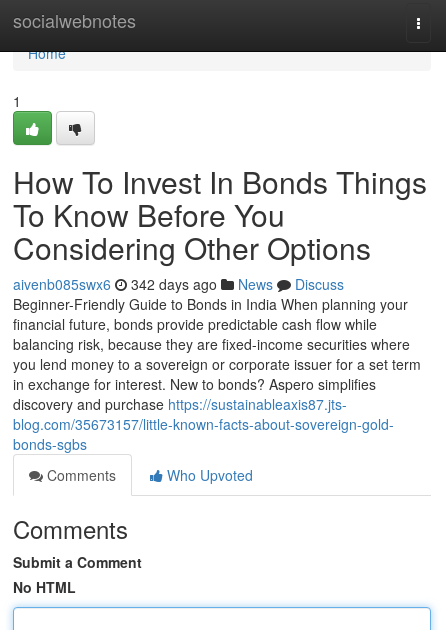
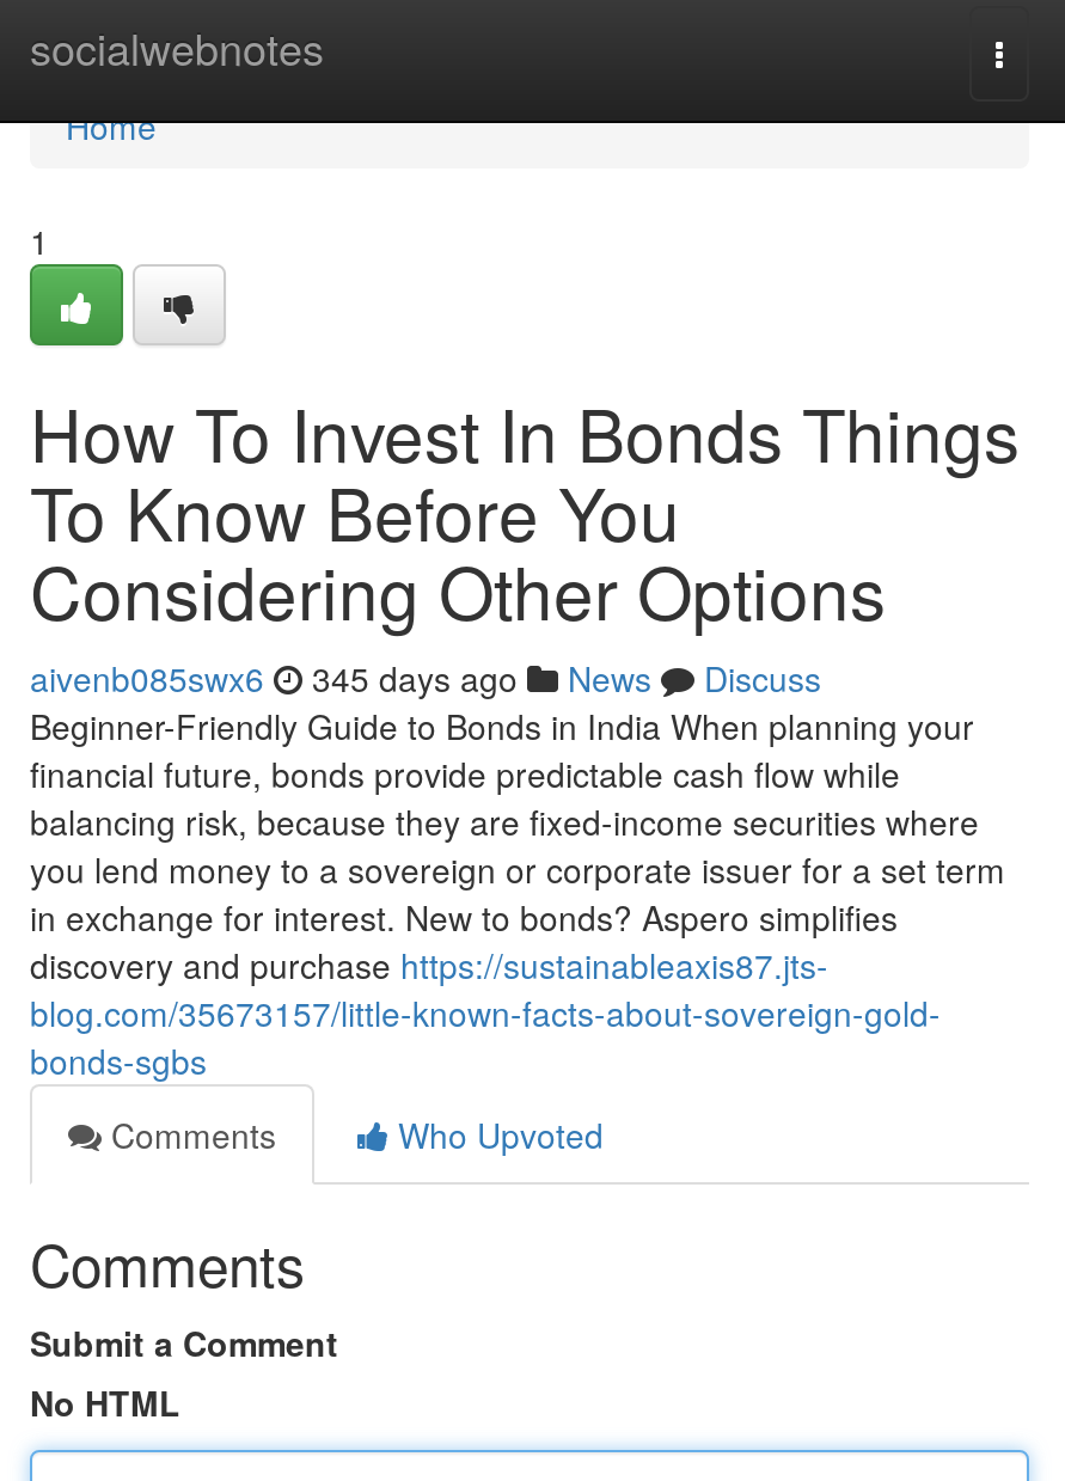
[13,274,344,294] aivenb085swx6 342 days ago News Discuss -> [30,654,821,702] aivenb085swx6 345 days ago News Discuss

